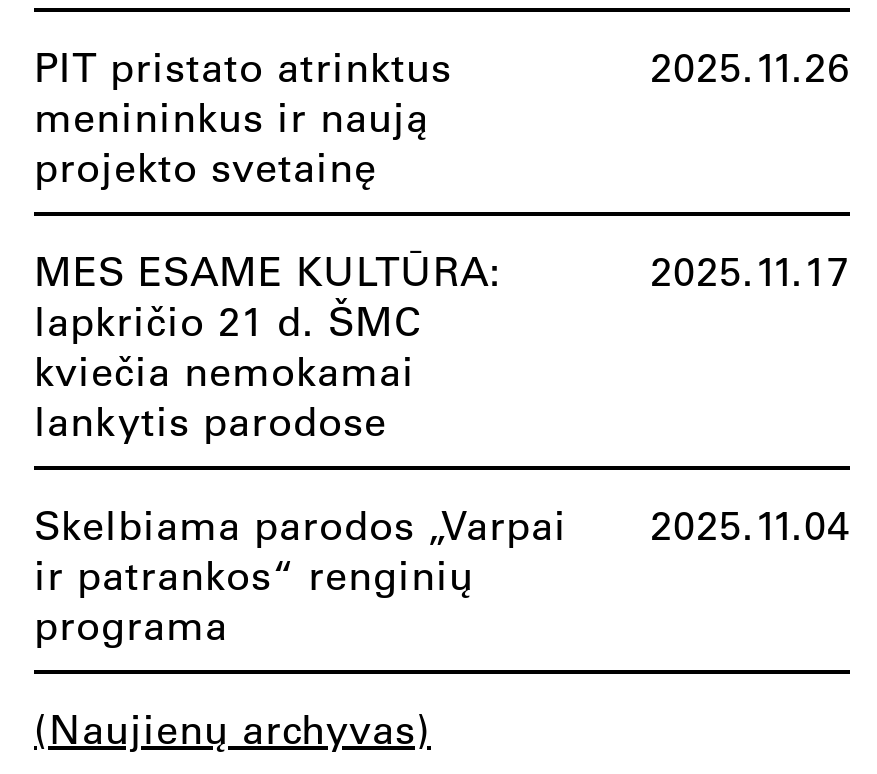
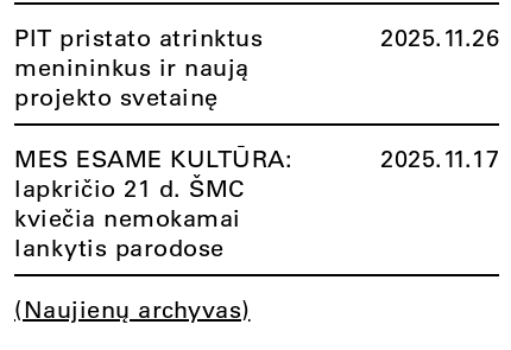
[34,500,567,650] Skelbiama parodos „Varpai | ir patrankos“ renginių | programa -> none
[650,500,850,550] 2025.11.04 -> none

